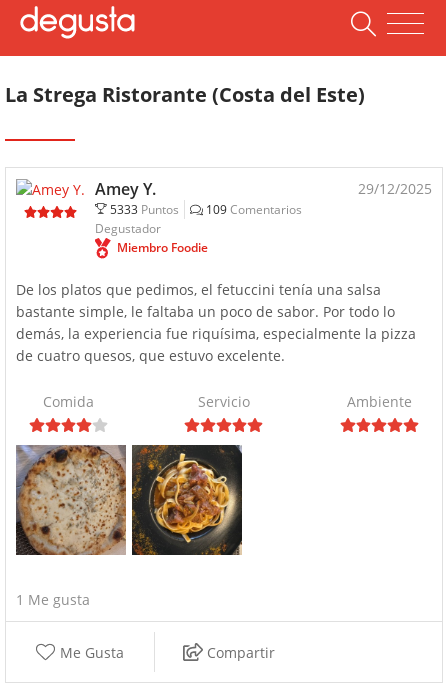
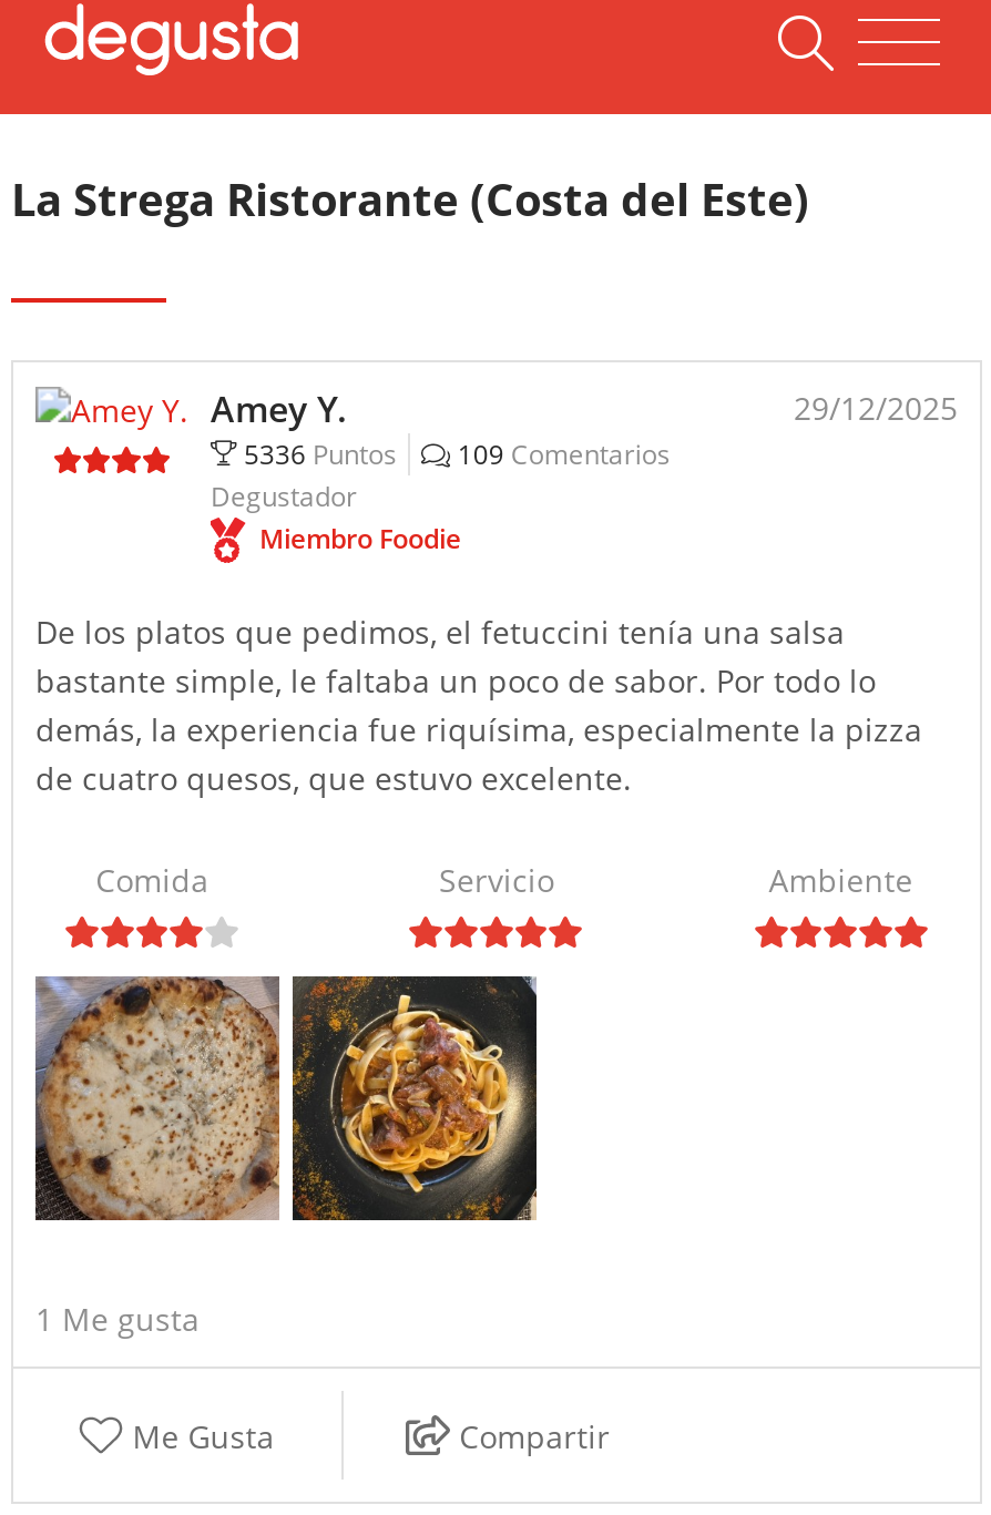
[110,201,302,217] 5333 Puntos 109 Comentarios -> [244,435,670,471] 5336 Puntos 109 Comentarios

